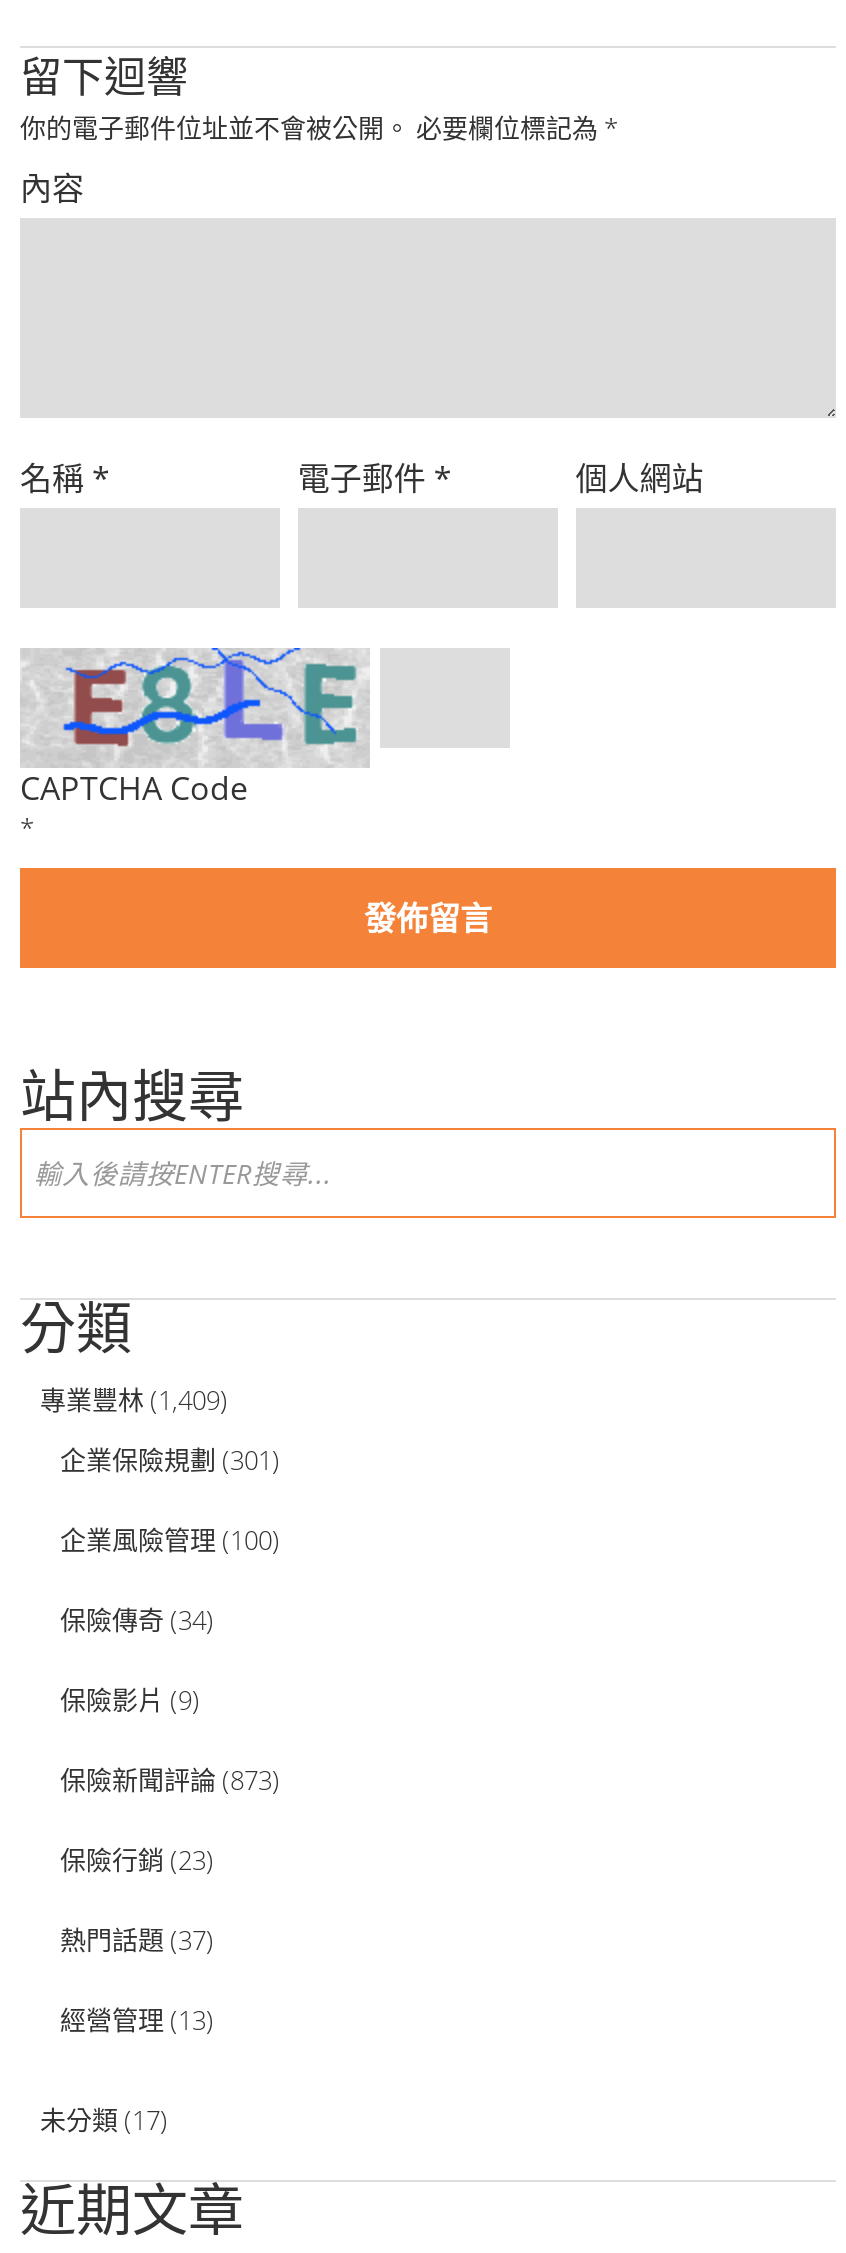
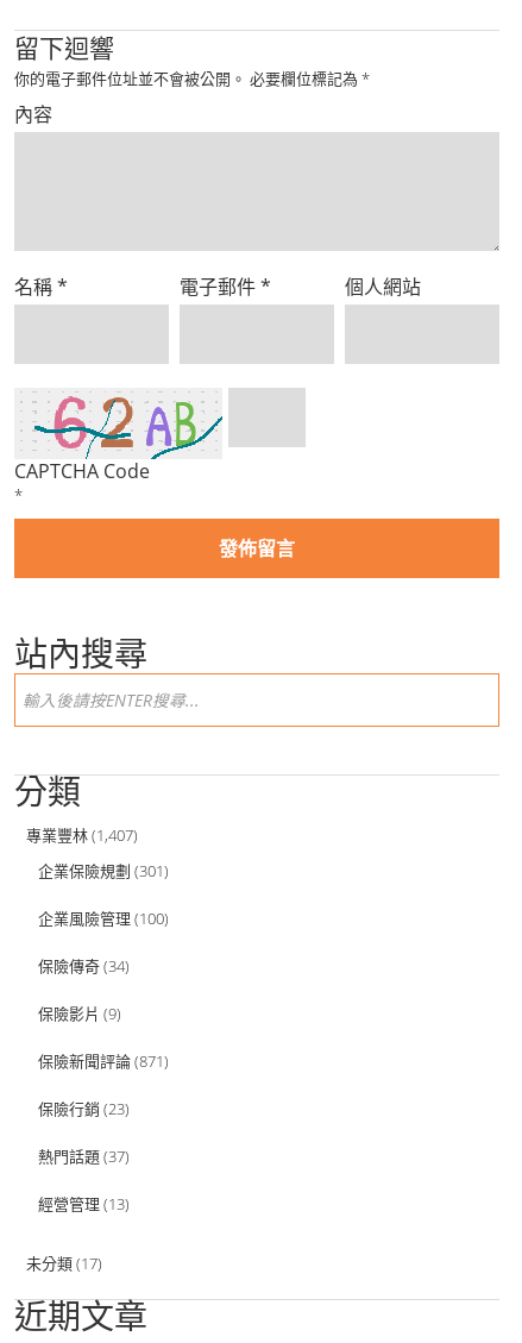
[22,646,368,766] [image] -> [17,388,224,460] [image]
[40,1383,228,1419] 專業豐林(1,409) -> [26,825,138,846] 專業豐林(1,407)
[60,1763,280,1799] 保險新聞評論(873) -> [38,1051,169,1072] 保險新聞評論(871)

